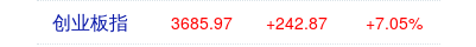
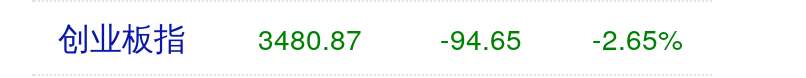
[171,11,233,34] 3685.97 -> [258,19,362,59] 3480.87
[266,11,328,34] +242.87 -> [440,19,522,59] -94.65
[366,11,423,34] +7.05% -> [592,19,682,59] -2.65%

